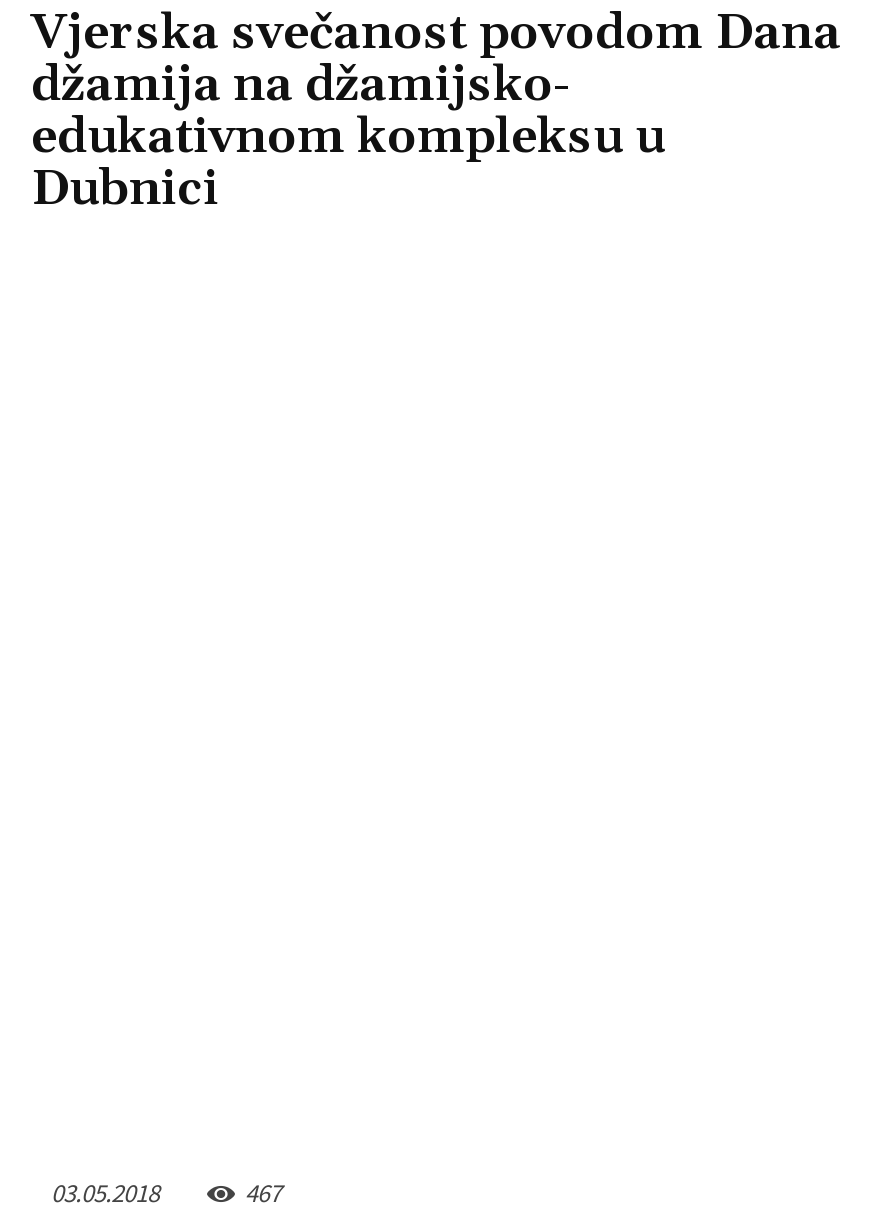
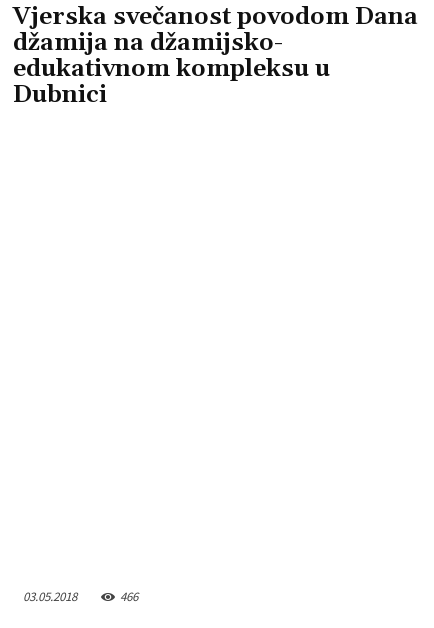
[245,1176,281,1210] 467 -> [120,588,138,605] 466

